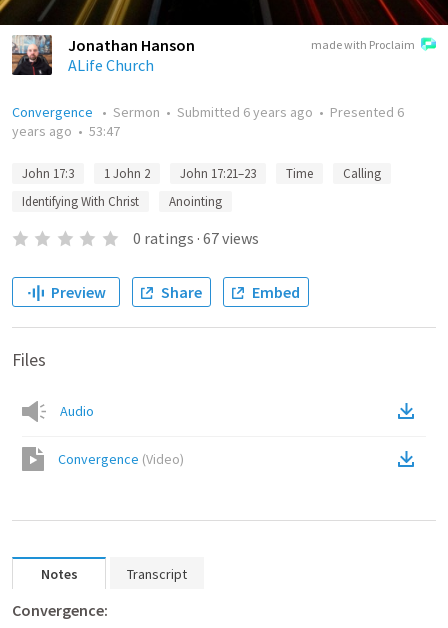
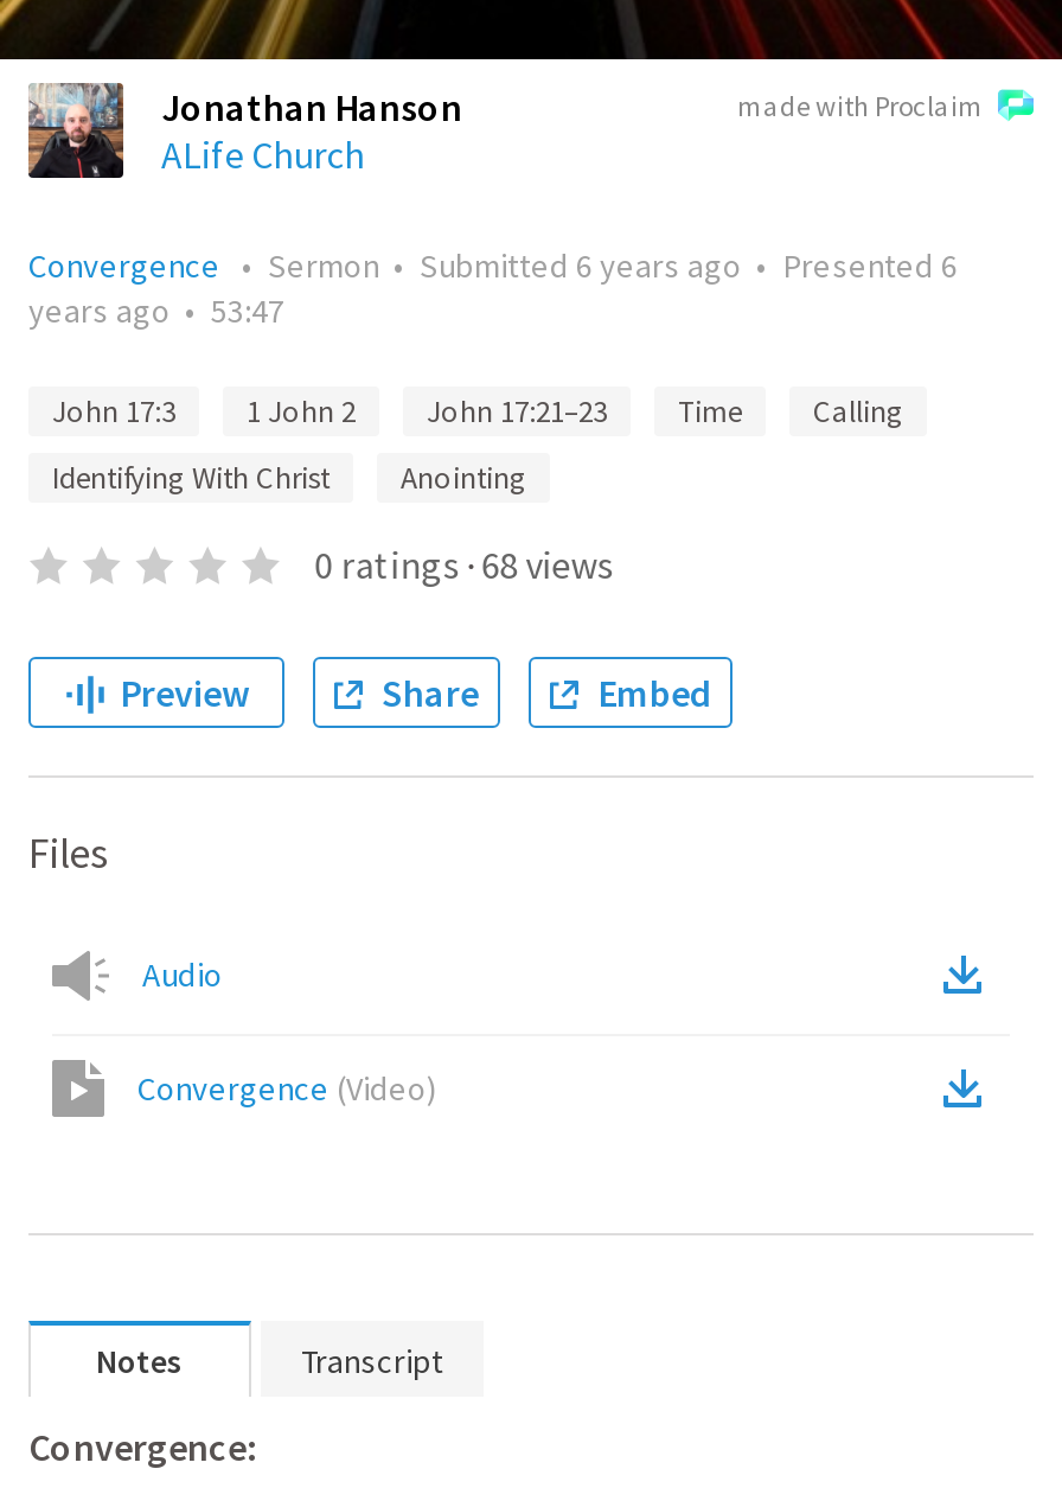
[133,228,259,248] 0 ratings · 67 views -> [315,541,613,588] 0 ratings · 68 views

